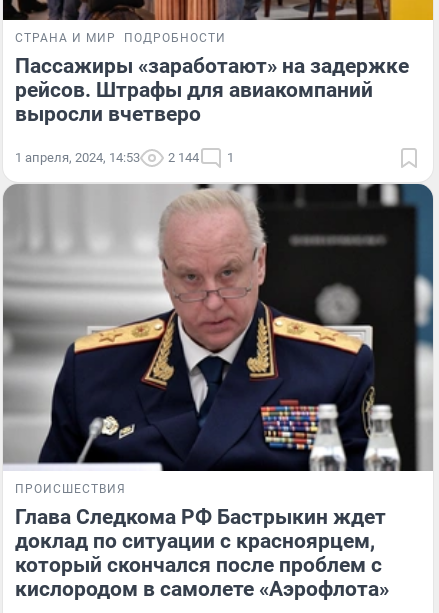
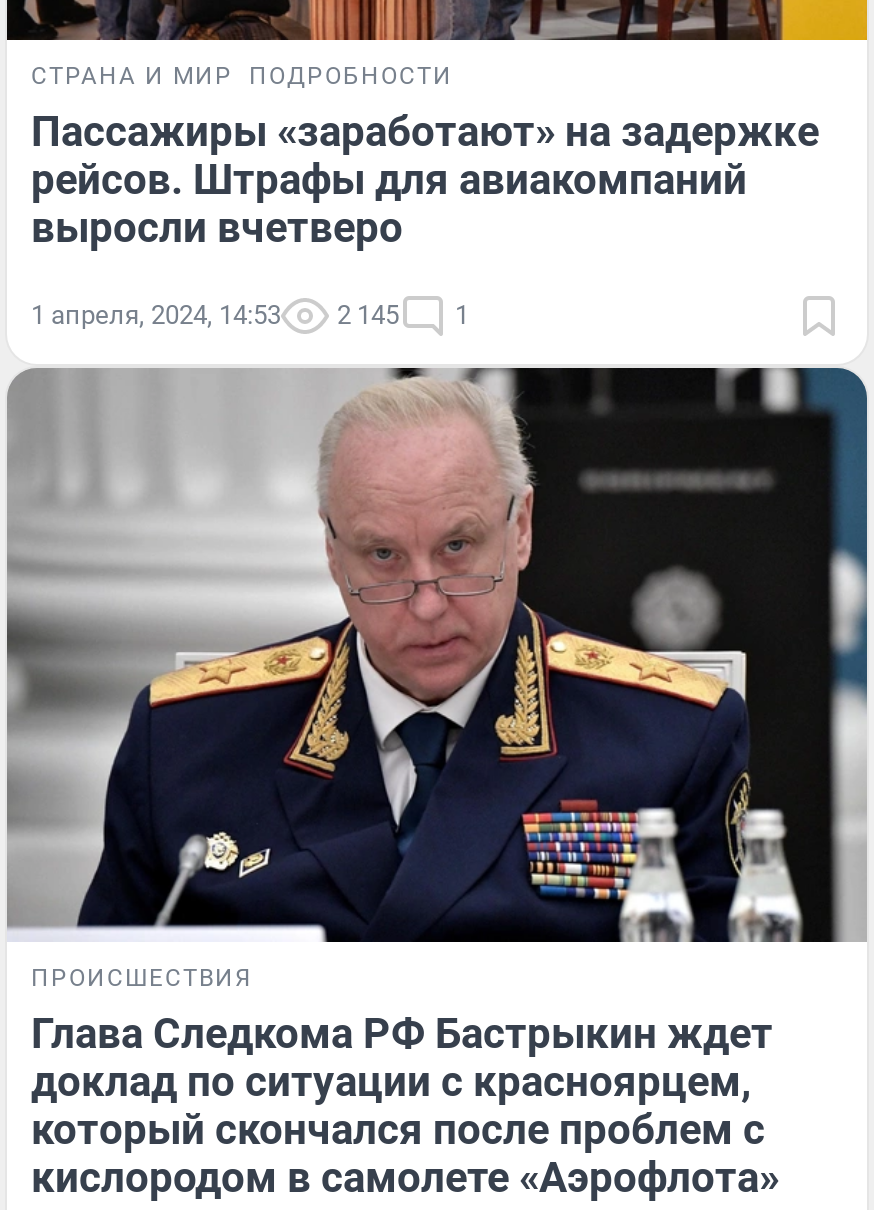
[15,150,234,165] 1 апреля, 2024, 14:53 2 144 1 -> [31,300,469,330] 1 апреля, 2024, 14:53 2 145 1

